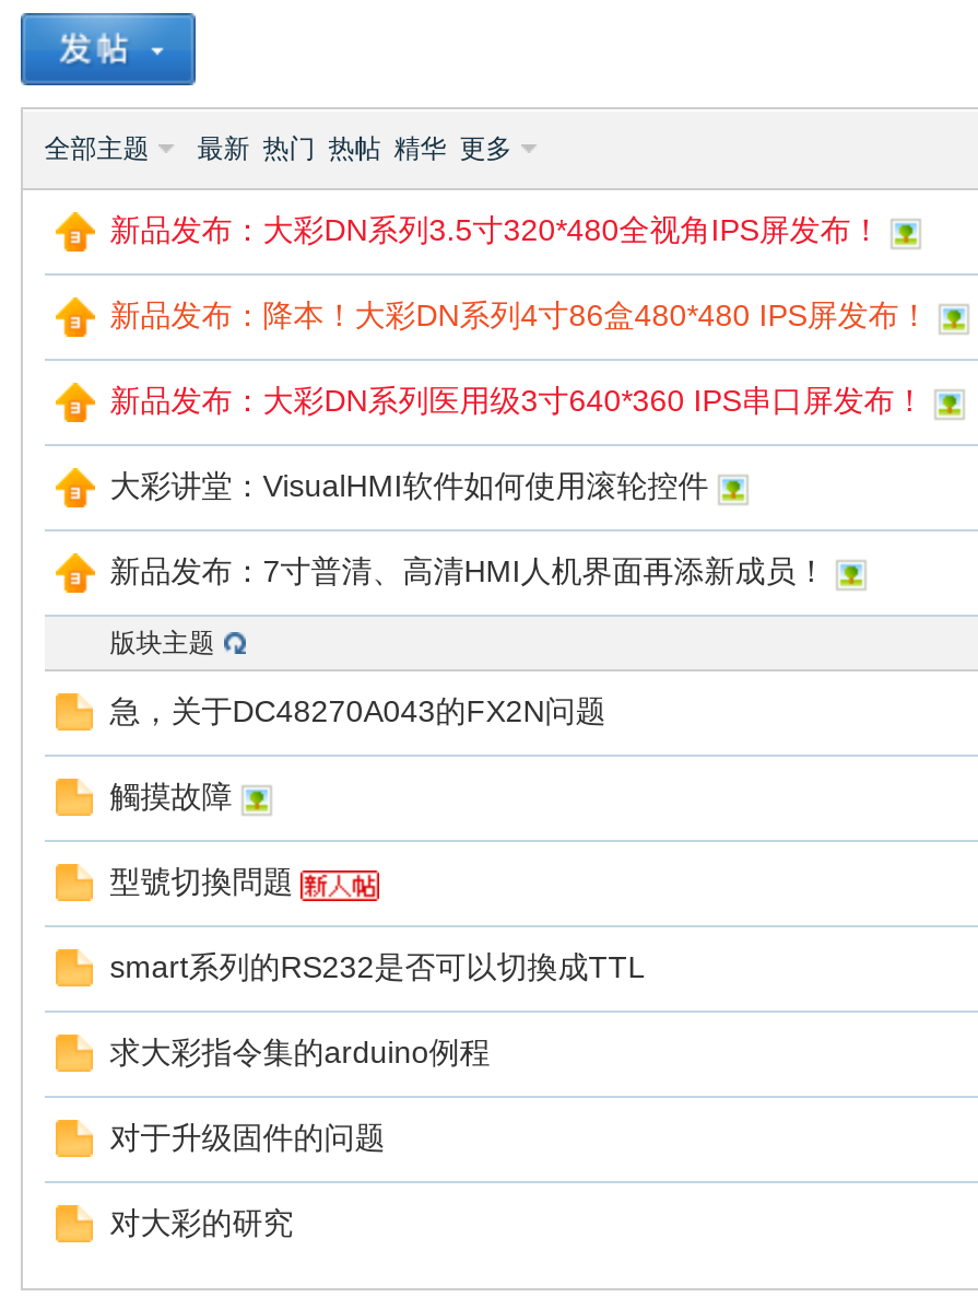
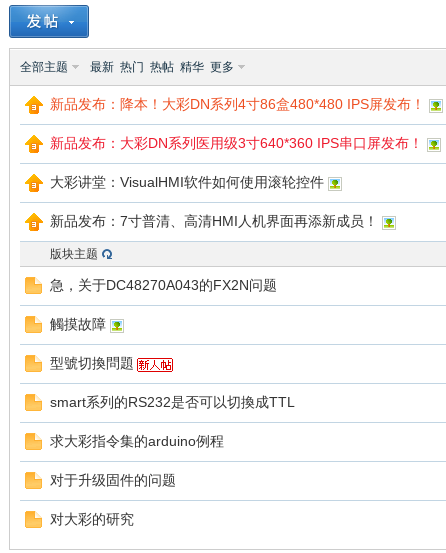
[110,212,881,247] 新品发布：大彩DN系列3.5寸320*480全视角IPS屏发布！ -> none

